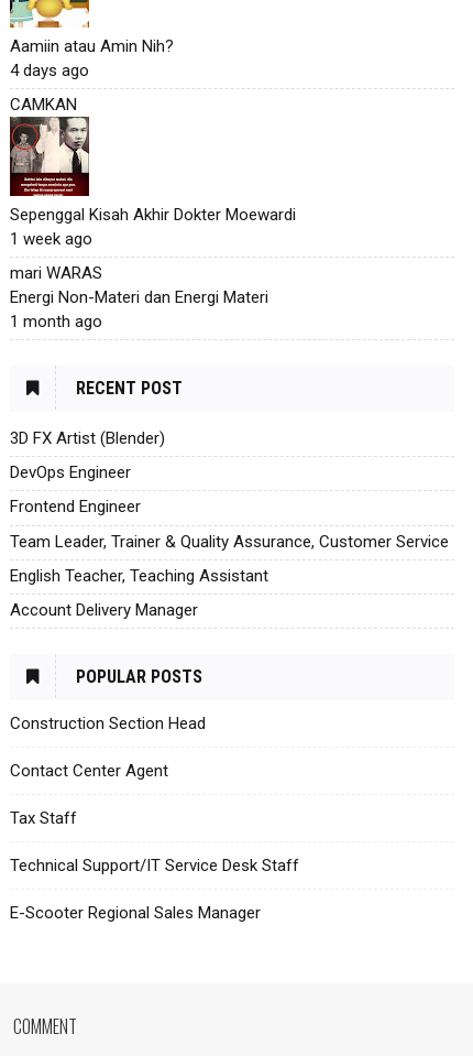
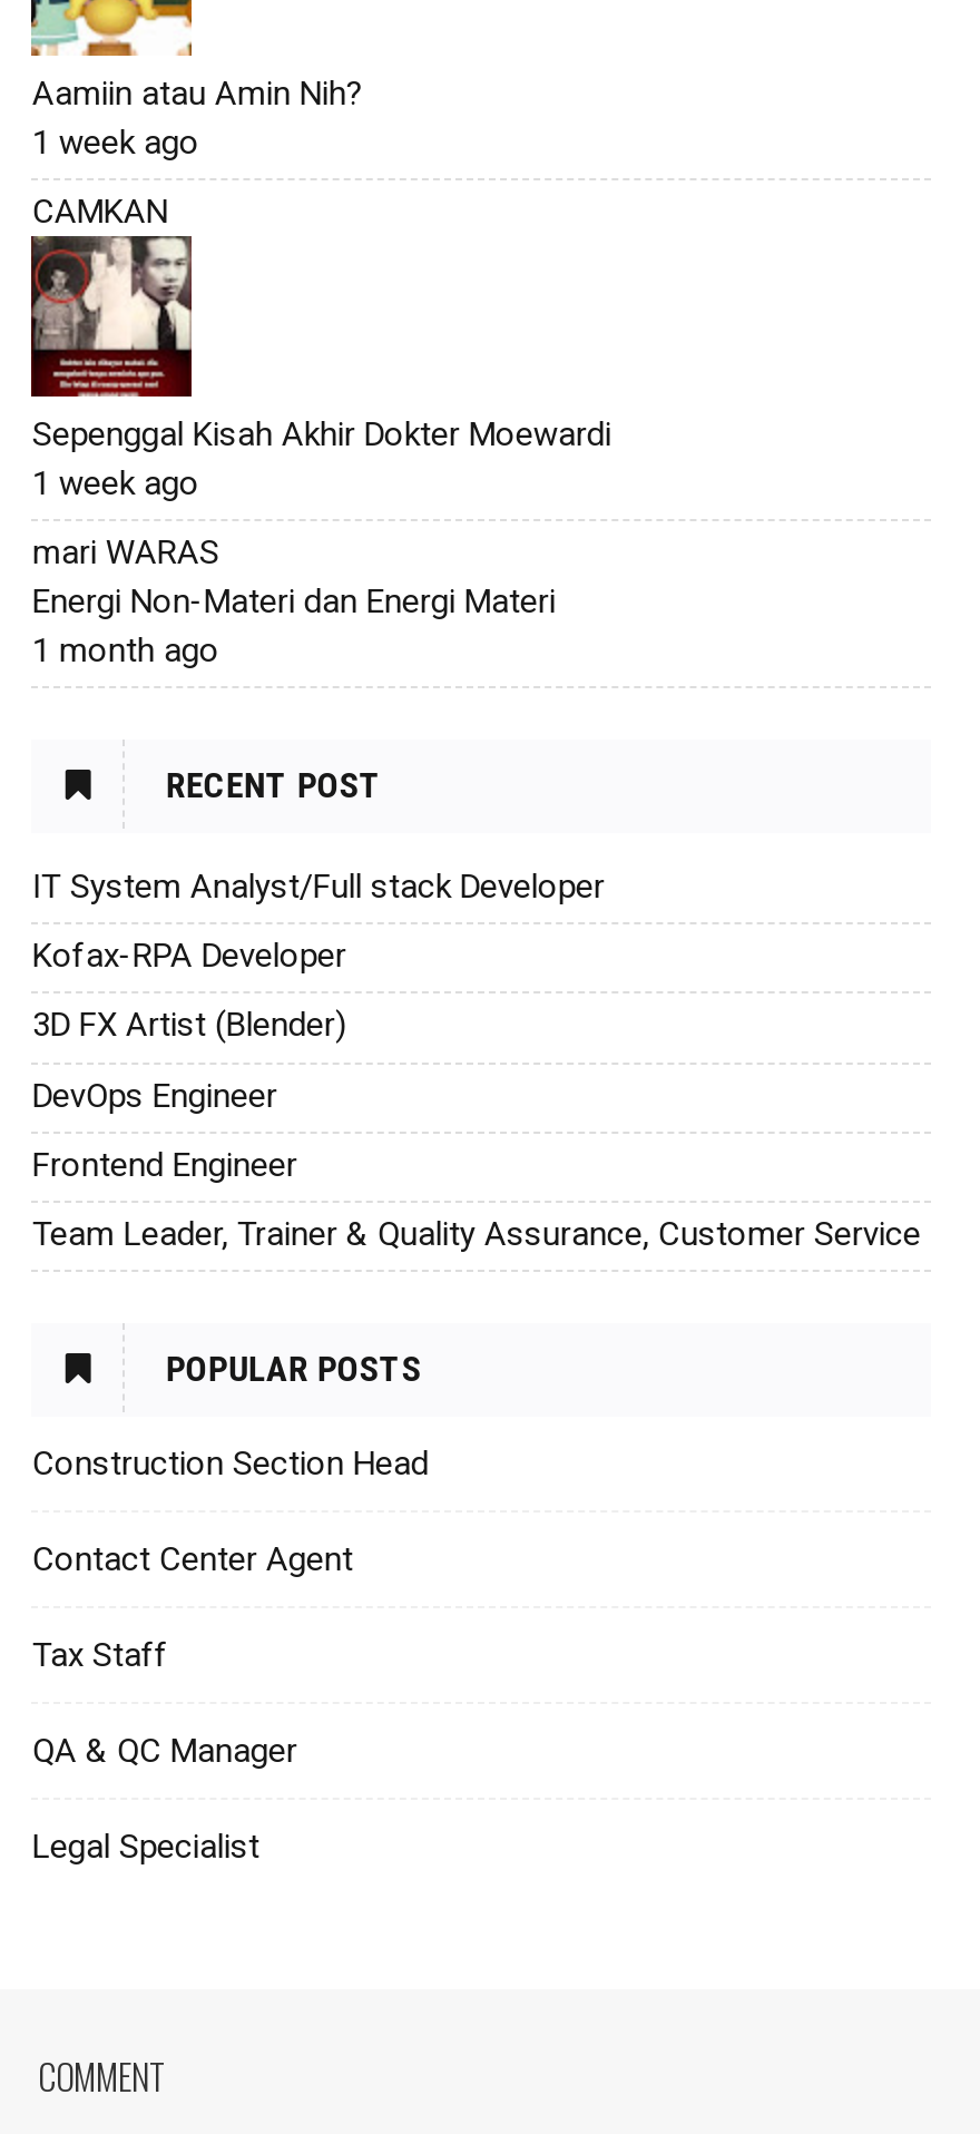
[10,60,90,80] 4 days ago -> [32,121,199,161] 1 week ago
none -> [32,866,604,976] IT System Analyst/Full stack Developer | Kofax-RPA Developer
moved [10,428,449,551] -> [32,1005,921,1254]: 3D FX Artist (Blender) | DevOps Engineer | Frontend Engineer | Team Leader, Trainer & Quality Assurance, Customer Service
[10,566,269,620] English Teacher, Teaching Assistant | Account Delivery Manager -> none
[10,855,300,875] Technical Support/IT Service Desk Staff -> [32,1730,297,1770] QA & QC Manager
[10,903,261,923] E-Scooter Regional Sales Manager -> [32,1826,259,1866] Legal Specialist

